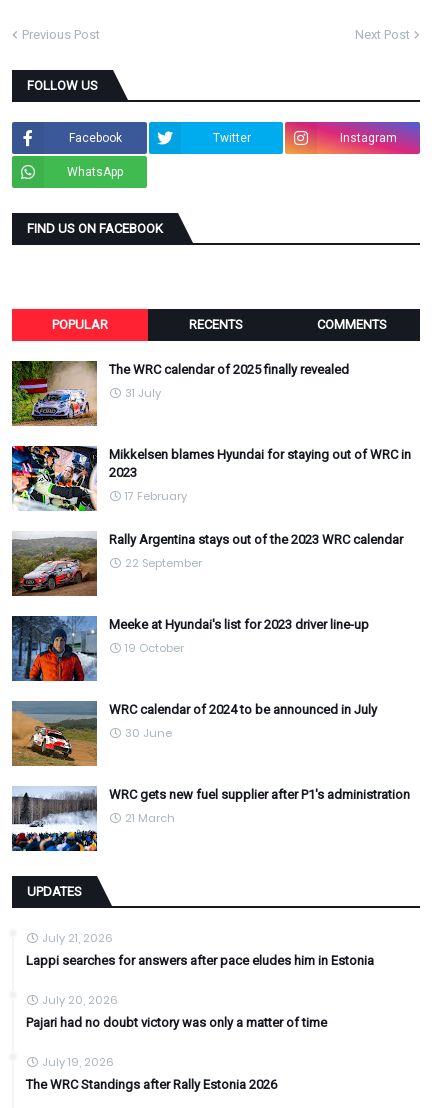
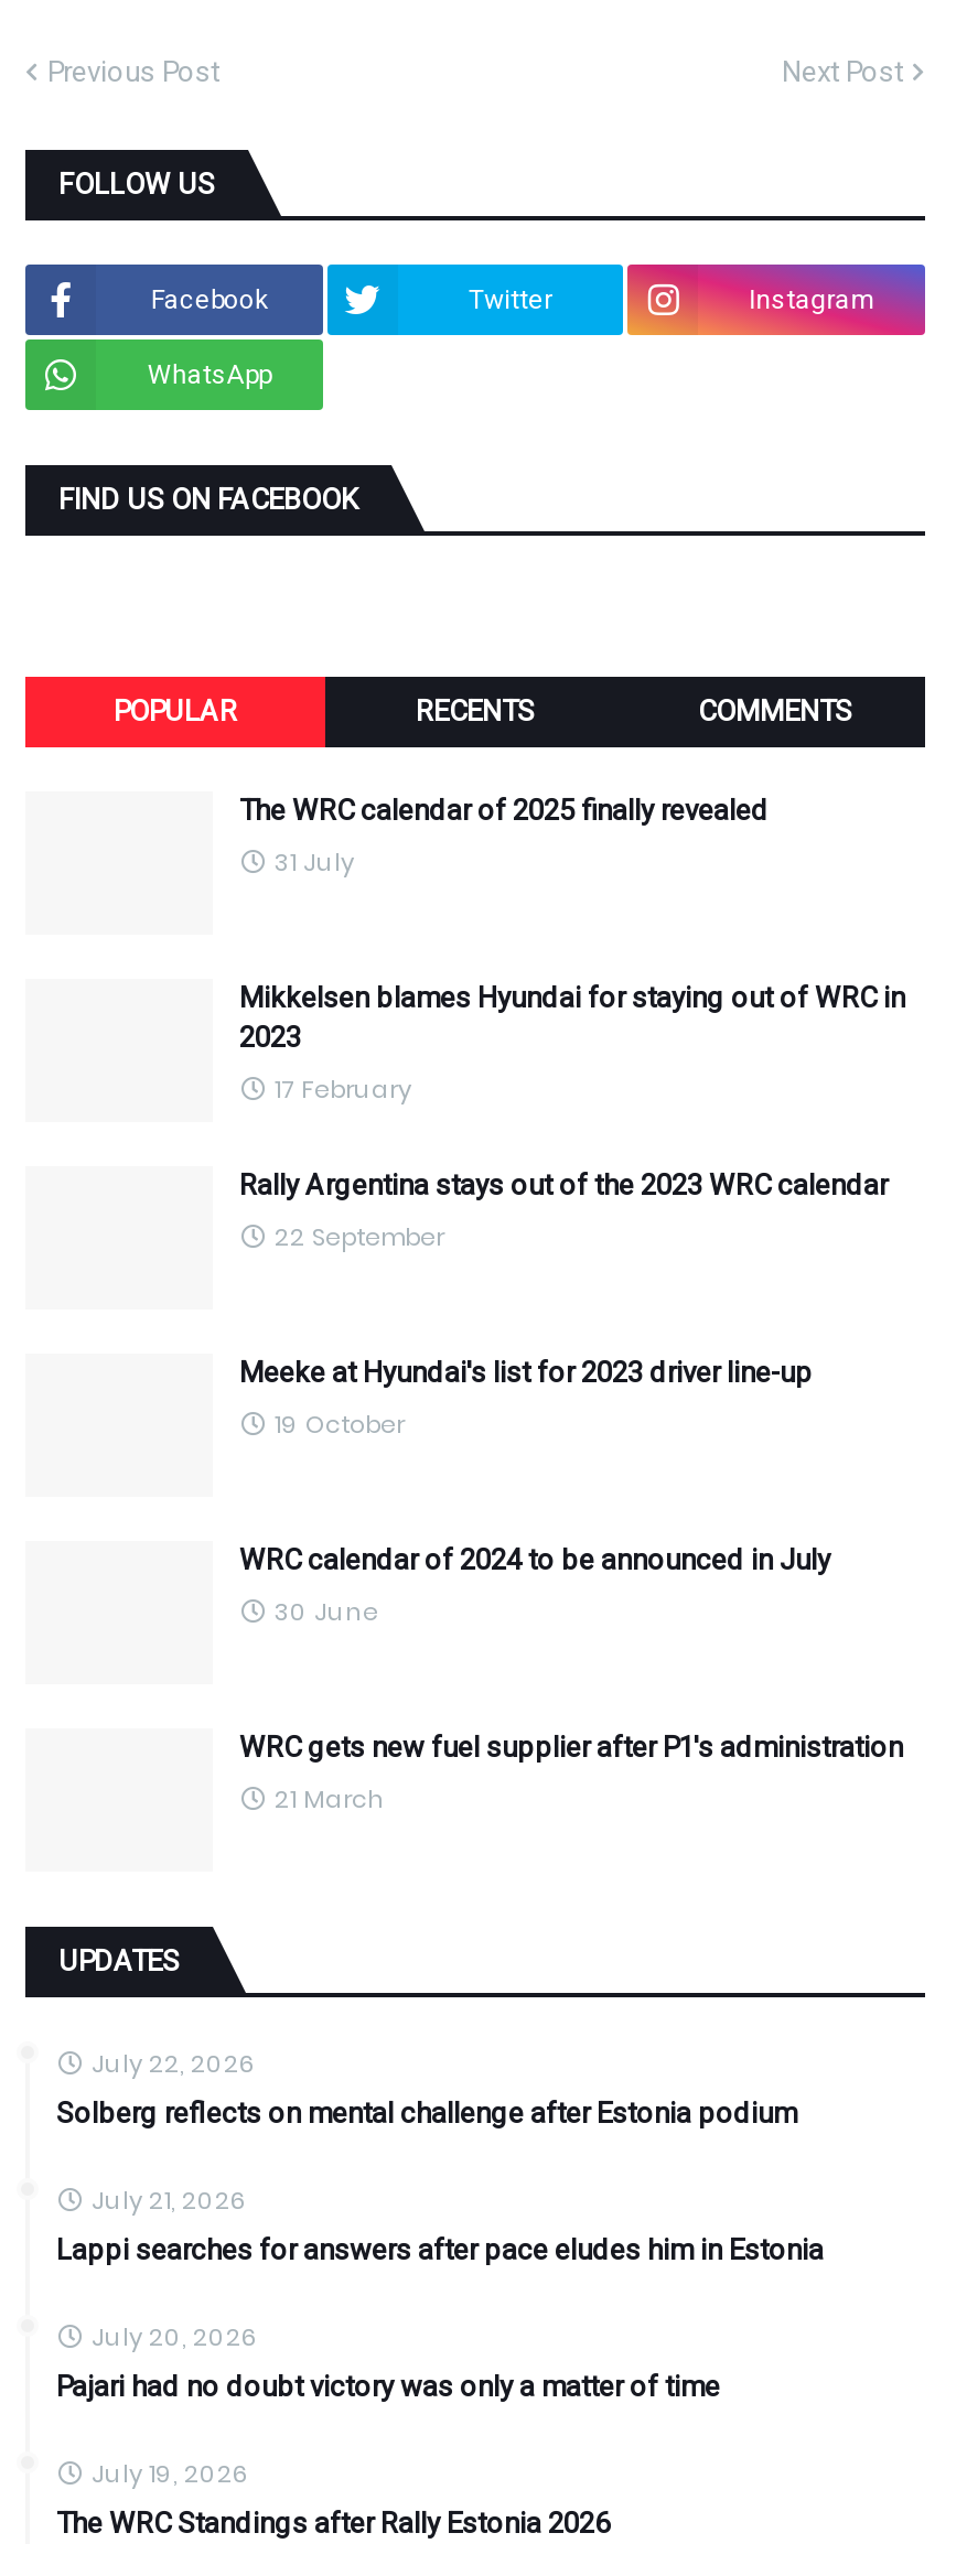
[11,360,98,427] [image] -> none
[11,445,98,512] [image] -> none
[11,532,98,597] [image] -> none
[11,615,98,682] [image] -> none
[11,700,98,767] [image] -> none
[11,786,98,852] [image] -> none
none -> [56,2046,797,2130] July 22, 2026 | Solberg reflects on mental challenge after Estonia podium

